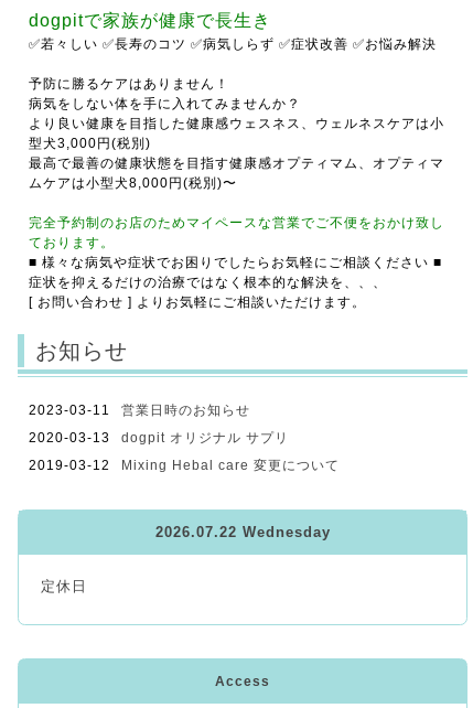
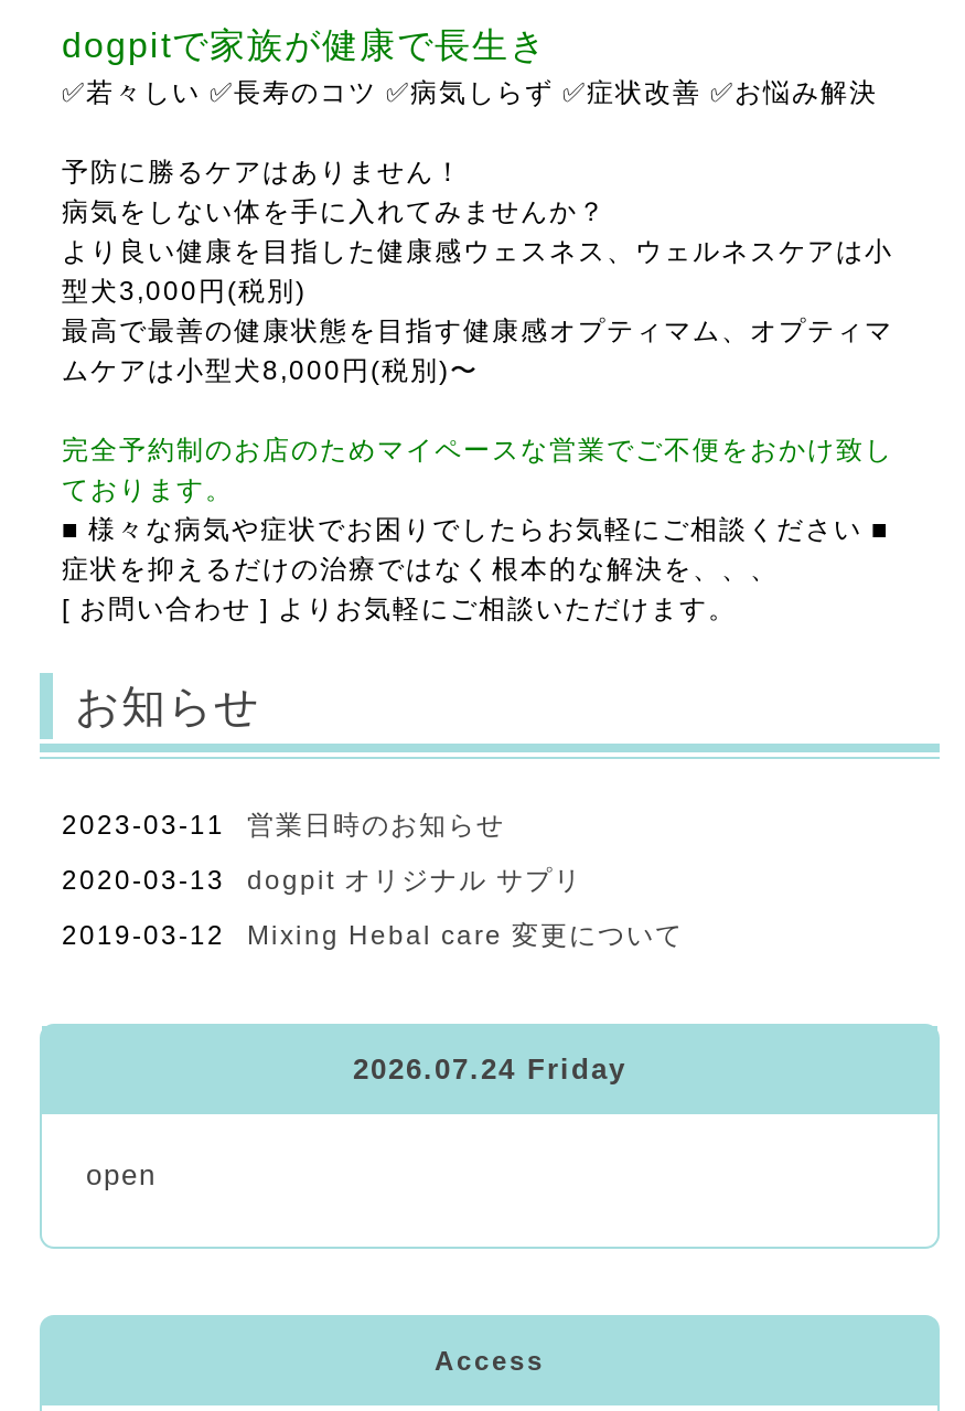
[155,524,330,541] 2026.07.22 Wednesday -> [353,1053,626,1086] 2026.07.24 Friday
[41,578,87,595] 定休日 -> [86,1159,157,1192] open

